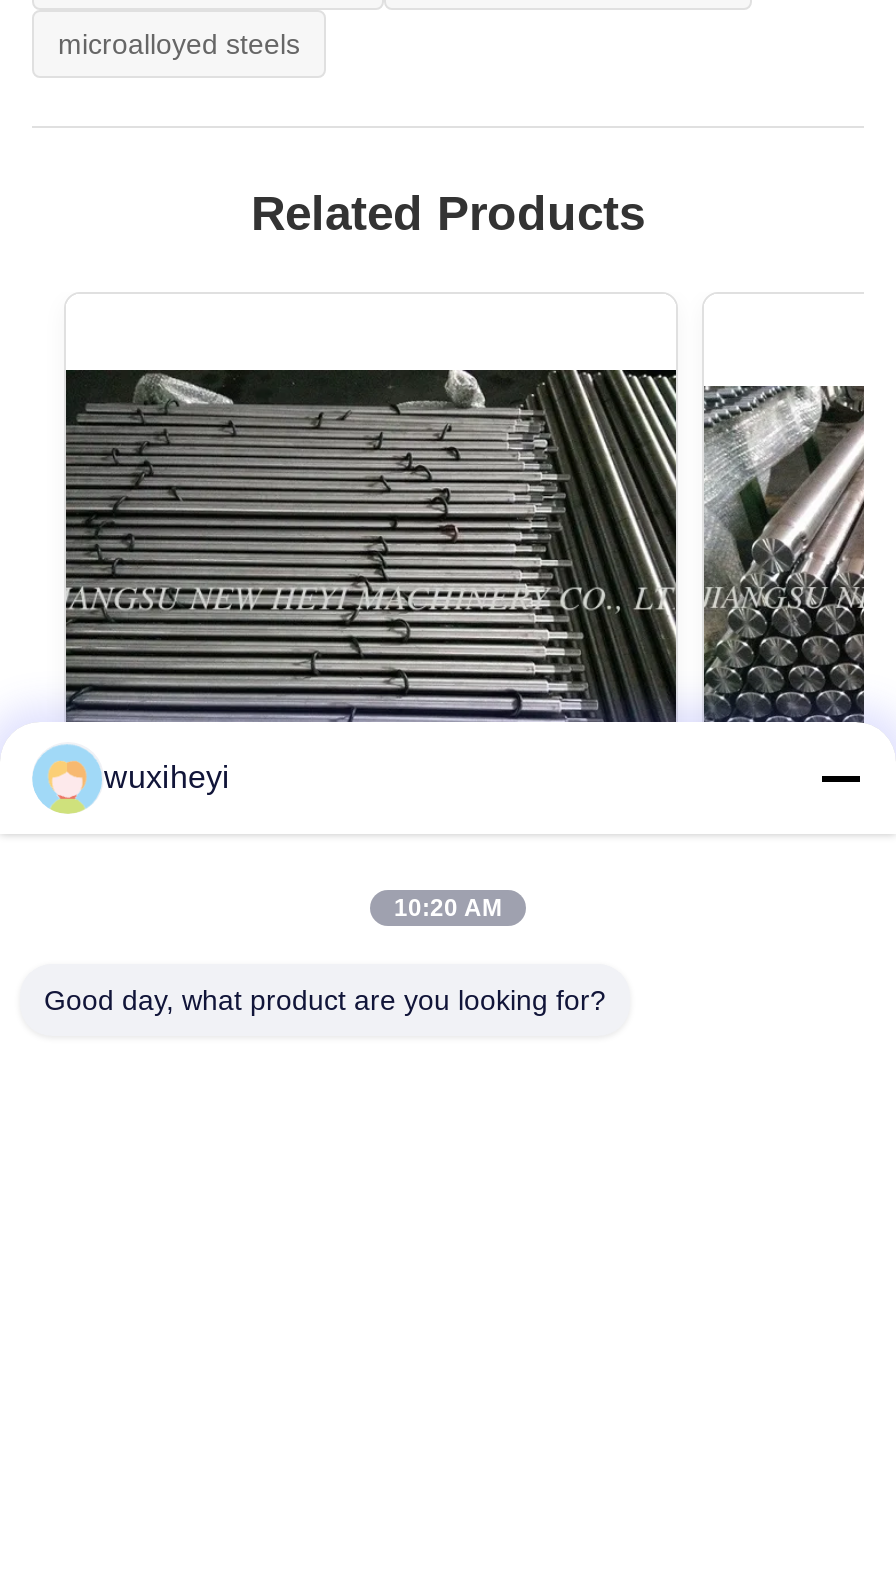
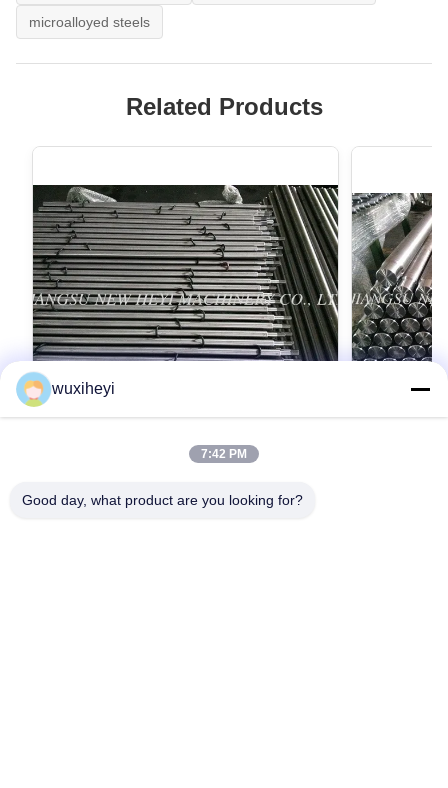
[394,894,502,922] 10:20 AM -> [201,447,247,461] 7:42 PM

